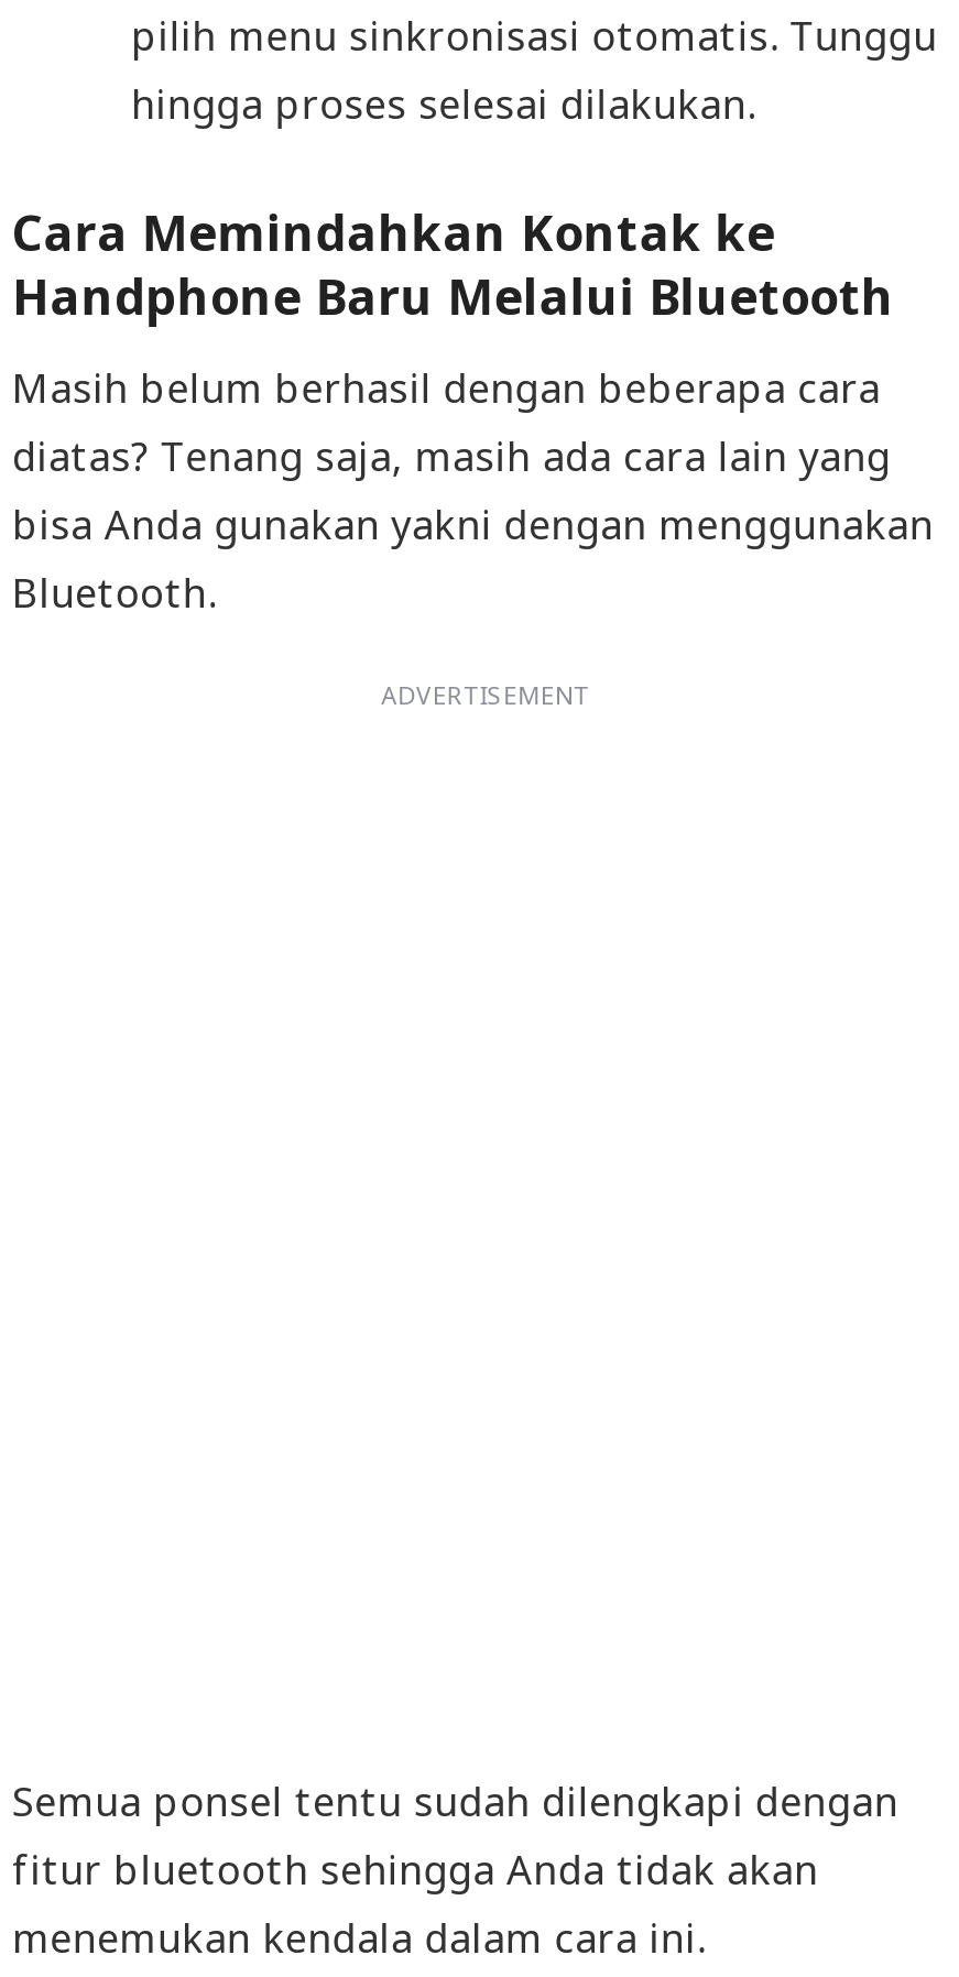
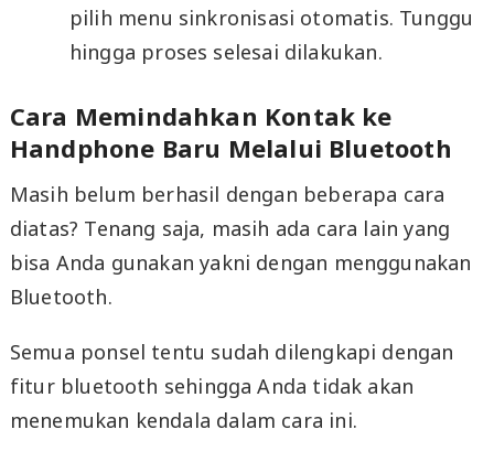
[381,679,590,712] ADVERTISEMENT -> none

